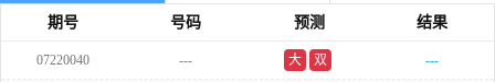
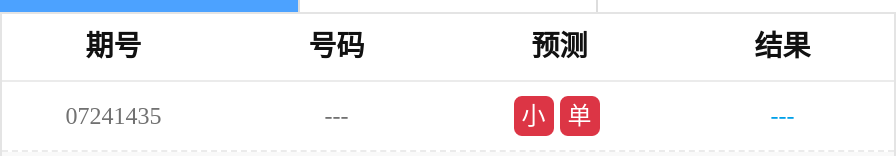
[36,52,89,68] 07220040 -> [66,102,162,130] 07241435
[288,52,327,68] 大 | 双 -> [522,102,592,130] 小 | 单

